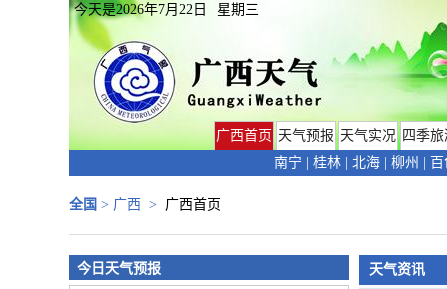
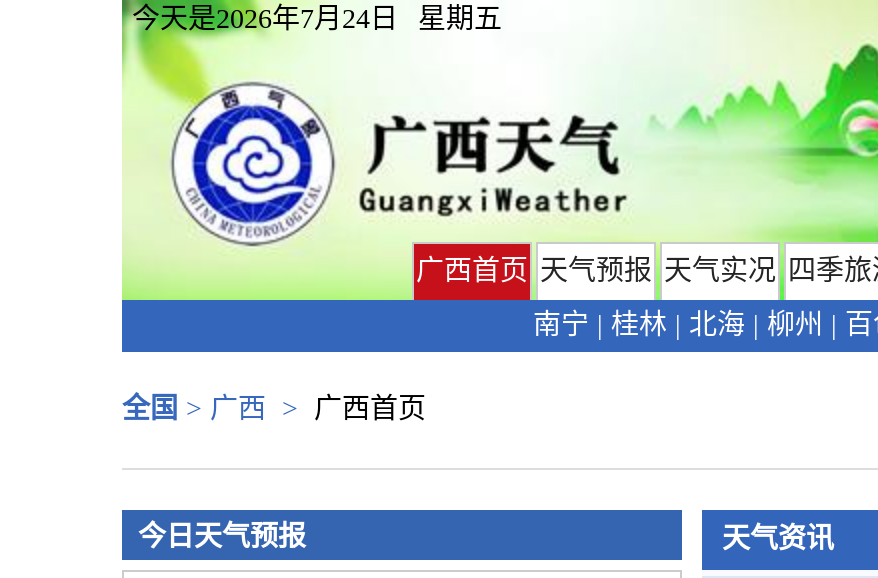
[74,2,207,17] 今天是2026年7月22日 -> [132,4,398,34] 今天是2026年7月24日
[217,2,259,17] 星期三 -> [418,4,502,34] 星期五

